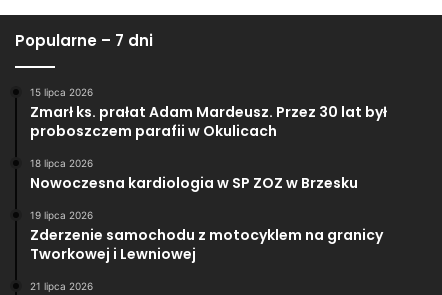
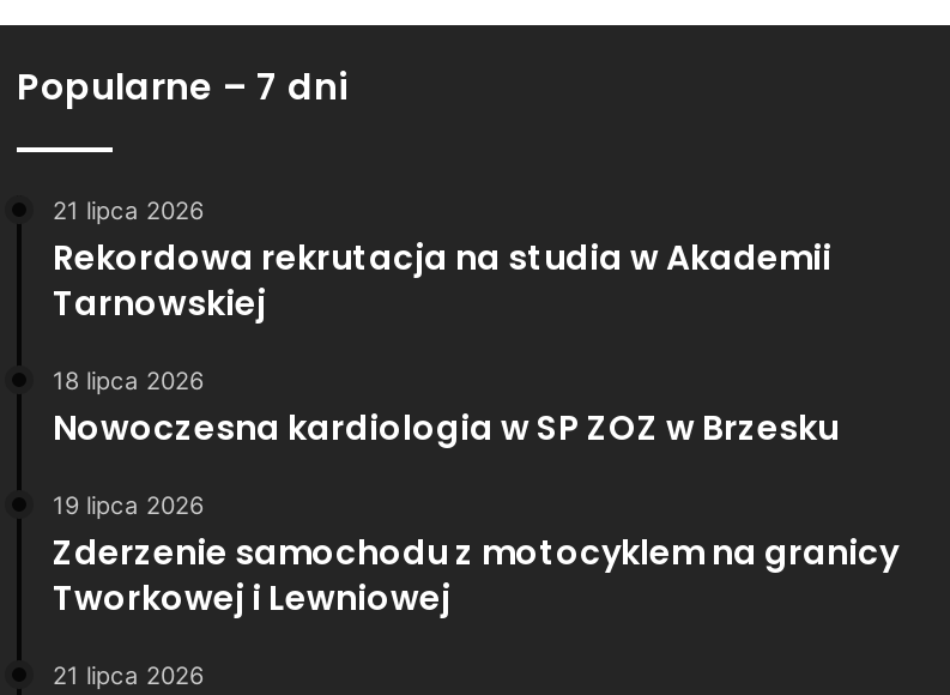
[30,86,387,141] 15 lipca 2026 | Zmarł ks. prałat Adam Mardeusz. Przez 30 lat był | proboszczem parafii w Okulicach -> [53,195,831,327] 21 lipca 2026 | Rekordowa rekrutacja na studia w Akademii | Tarnowskiej

